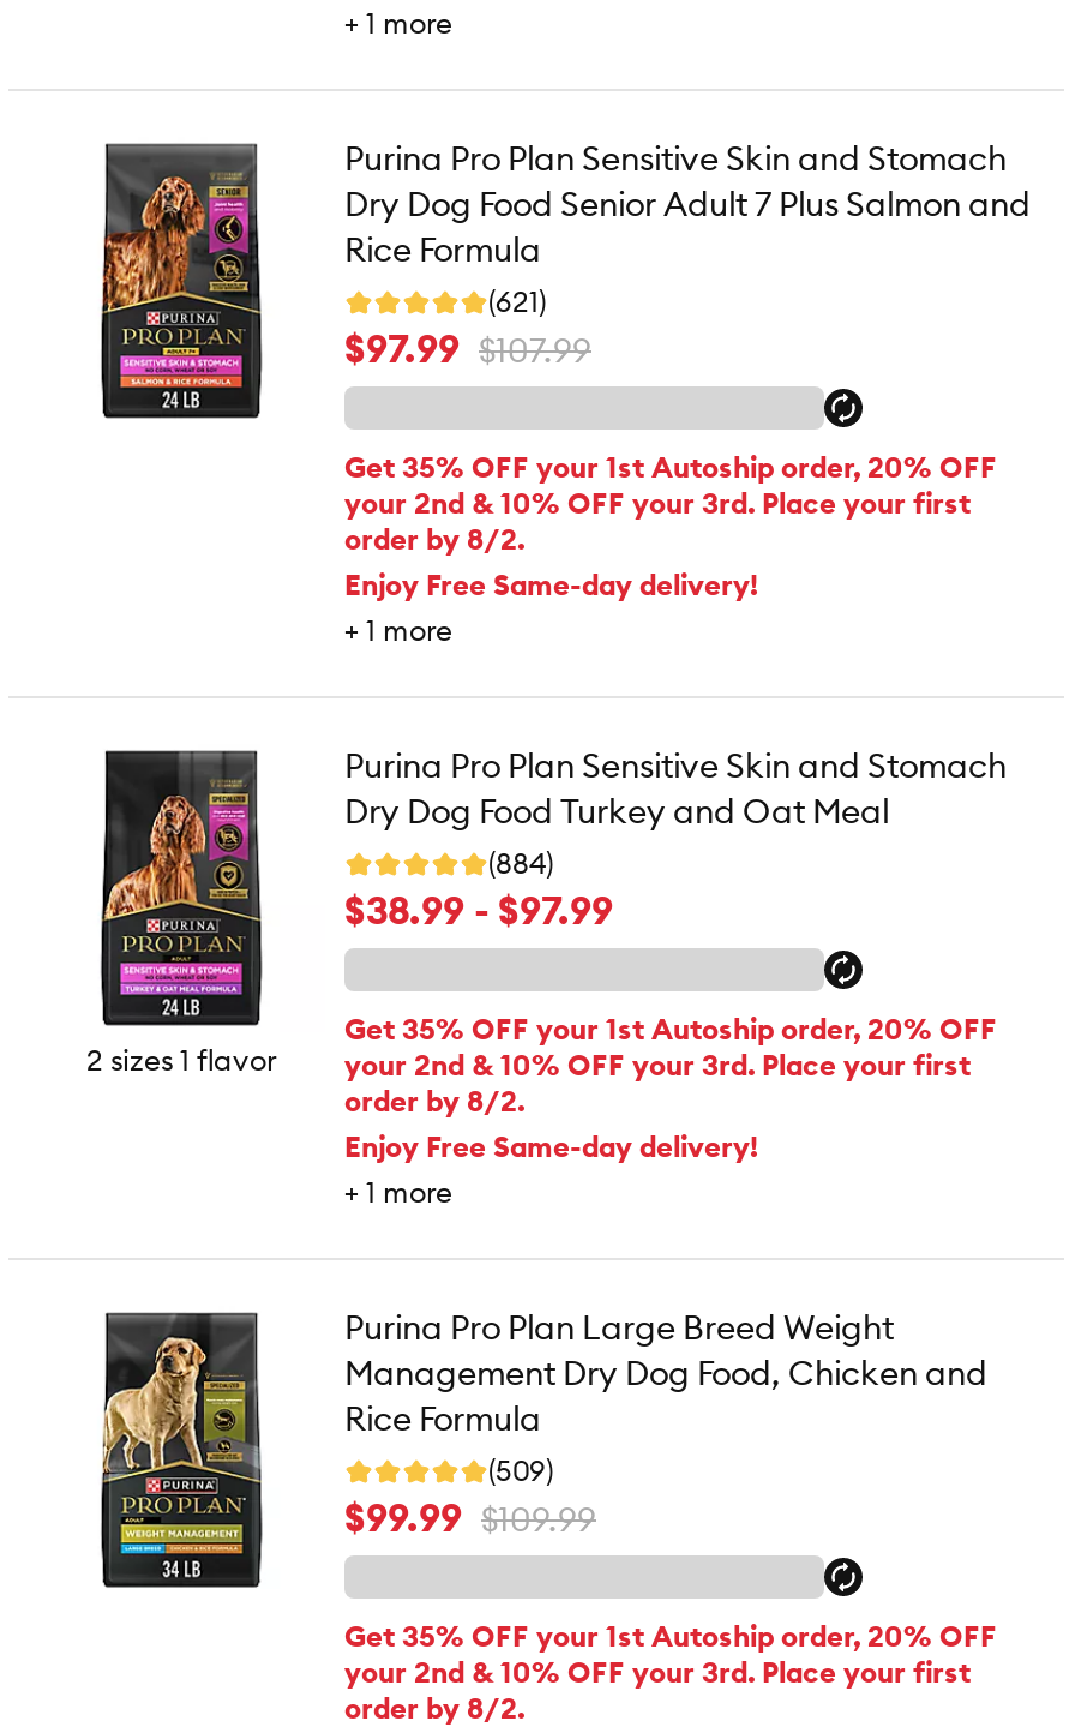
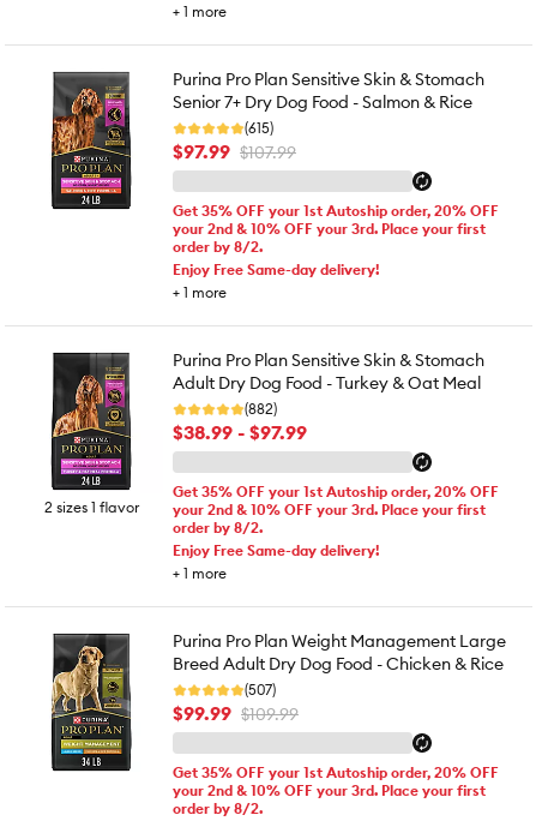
[344,137,1031,320] Purina Pro Plan Sensitive Skin and Stomach | Dry Dog Food Senior Adult 7 Plus Salmon and | Rice Formula | (621) -> [173,69,484,137] Purina Pro Plan Sensitive Skin & Stomach | Senior 7+ Dry Dog Food - Salmon & Rice | (615)
[100,350,263,463] [image] -> [50,152,132,210] [image]
[344,745,1007,881] Purina Pro Plan Sensitive Skin and Stomach | Dry Dog Food Turkey and Oat Meal | (884) -> [173,350,484,418] Purina Pro Plan Sensitive Skin & Stomach | Adult Dry Dog Food - Turkey & Oat Meal | (882)
[344,1306,987,1489] Purina Pro Plan Large Breed Weight | Management Dry Dog Food, Chicken and | Rice Formula | (509) -> [173,630,506,699] Purina Pro Plan Weight Management Large | Breed Adult Dry Dog Food - Chicken & Rice | (507)
[100,1519,263,1632] [image] -> [50,714,132,772] [image]

